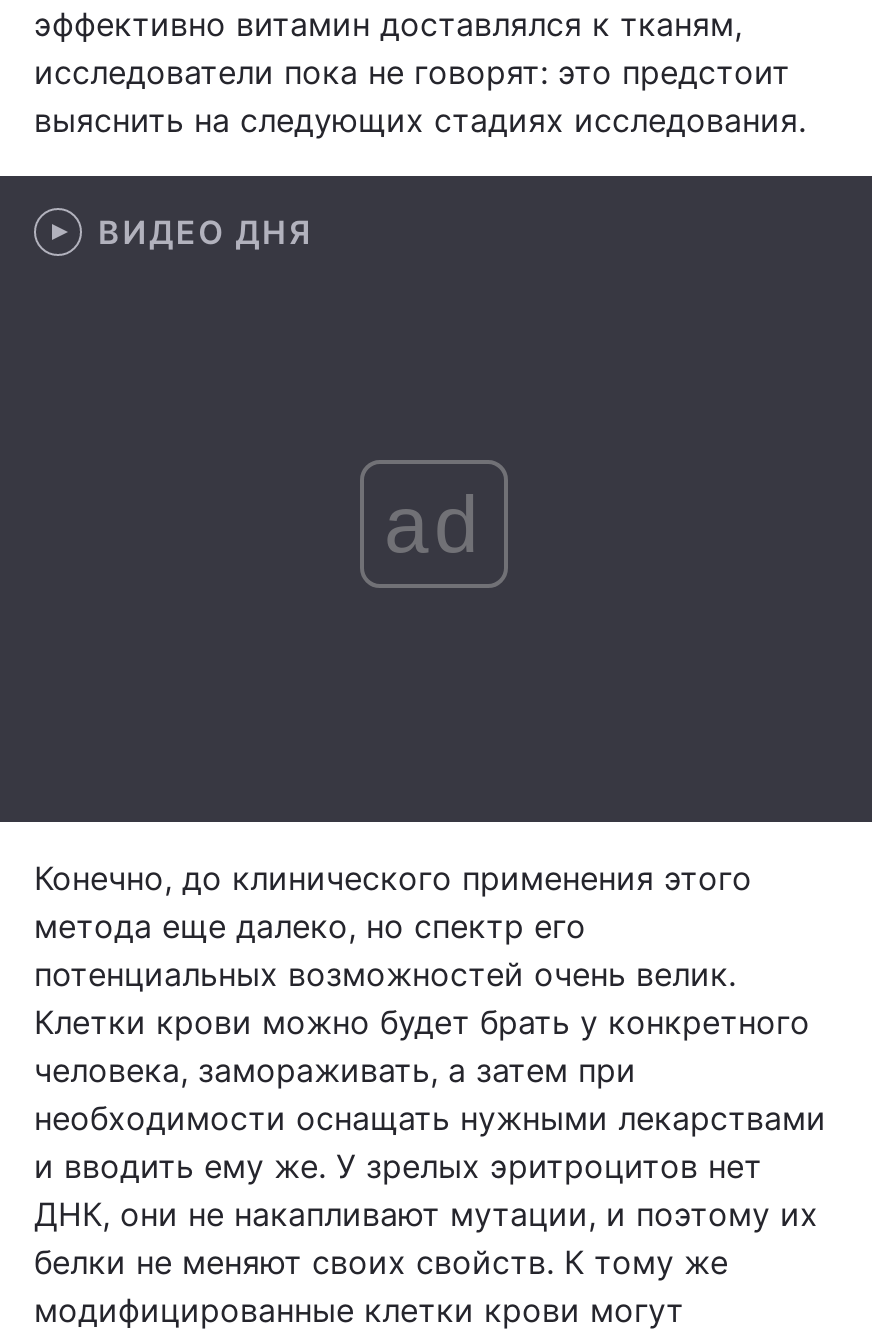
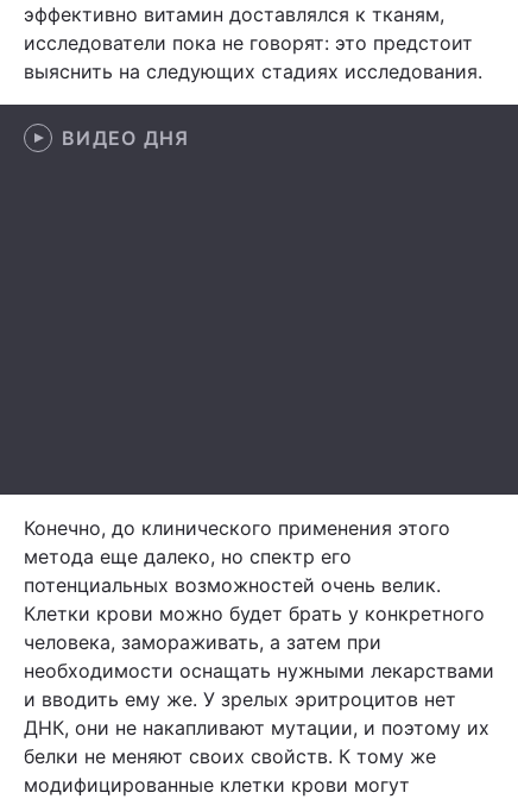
[384,479,484,567] ad -> none

